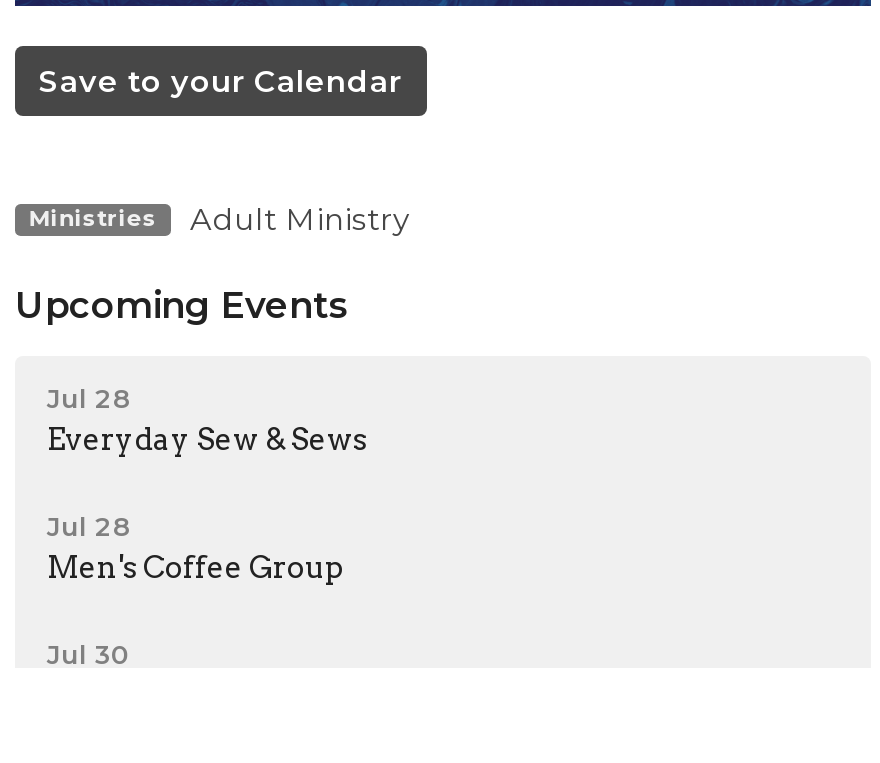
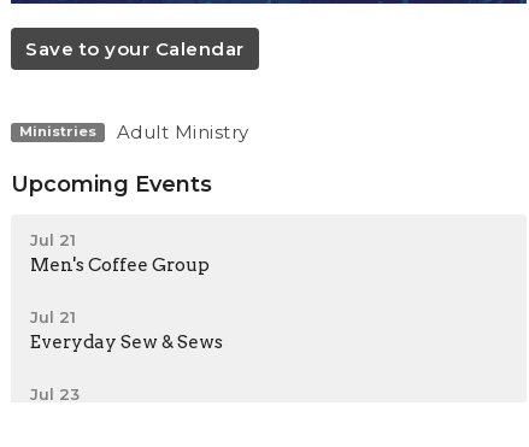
[47,382,131,542] Jul 28 | Jul 28 -> [30,230,76,249] Jul 21
moved [47,422,367,458] -> [30,331,223,353]: Everyday Sew & Sews
moved [47,550,345,586] -> [30,254,210,276]: Men's Coffee Group
[47,638,129,670] Jul 30 -> [30,307,80,404] Jul 21 | Jul 23

